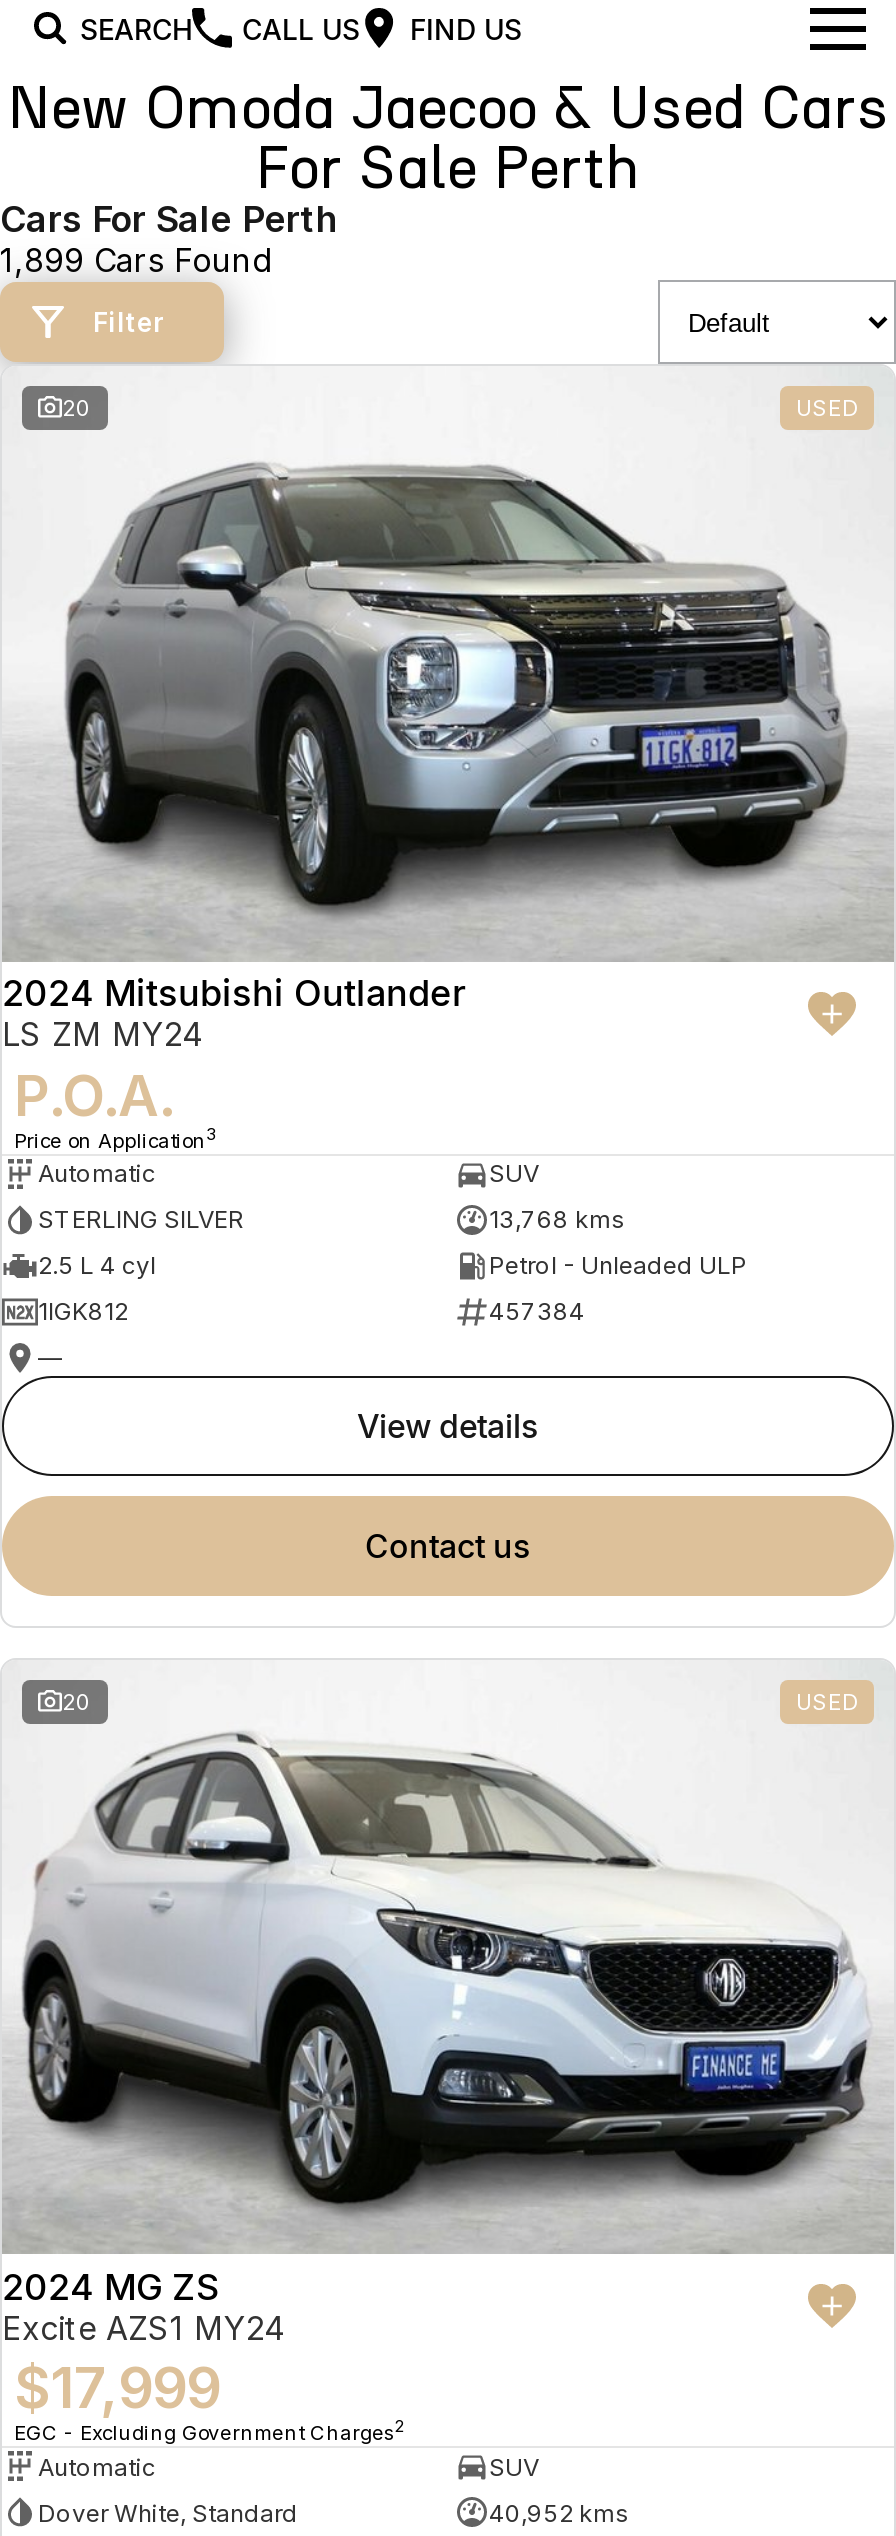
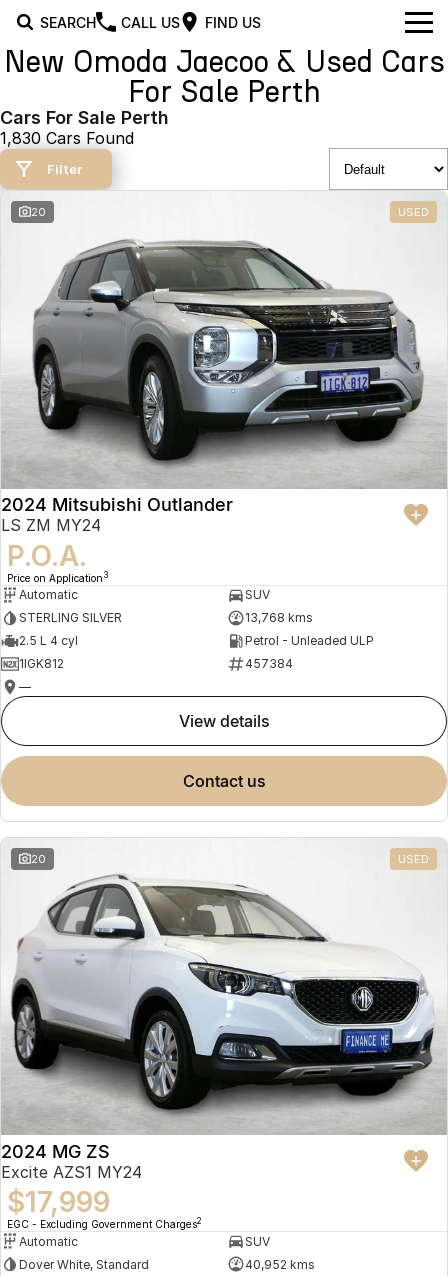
[0,240,270,280] 1,899 Cars Found -> [0,128,134,148] 1,830 Cars Found

